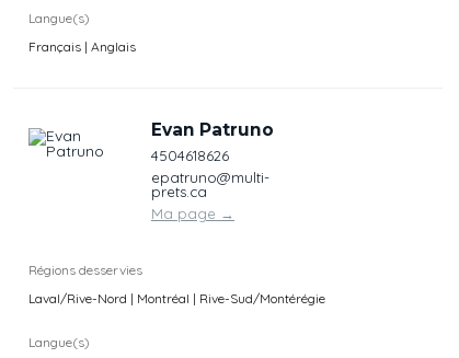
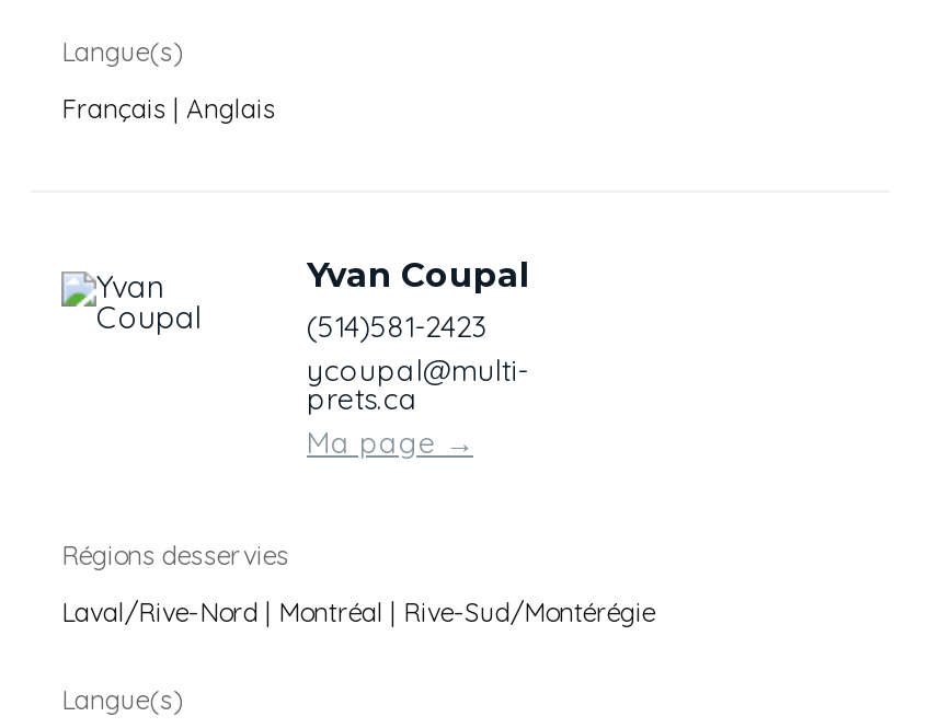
[151,120,274,186] Evan Patruno | 4504618626 | epatruno@multi- -> [307,254,530,387] Yvan Coupal | (514)581-2423 | ycoupal@multi-

